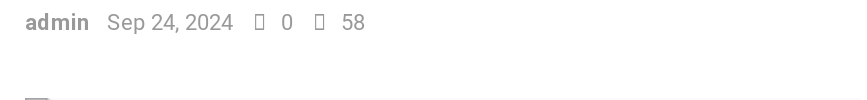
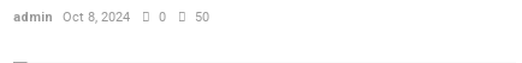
[107,10,233,36] Sep 24, 2024 -> [63,9,130,25] Oct 8, 2024
[341,10,365,36] 58 -> [195,9,209,25] 50

